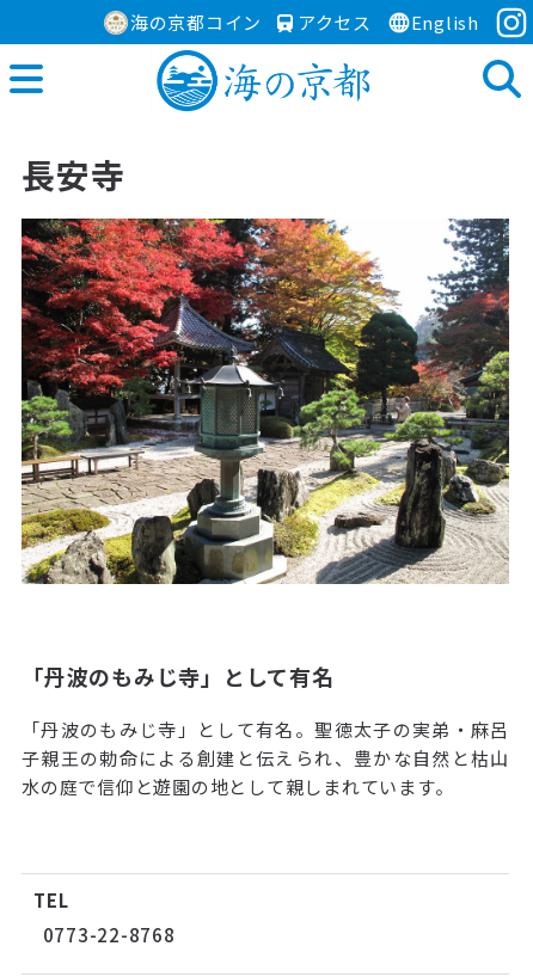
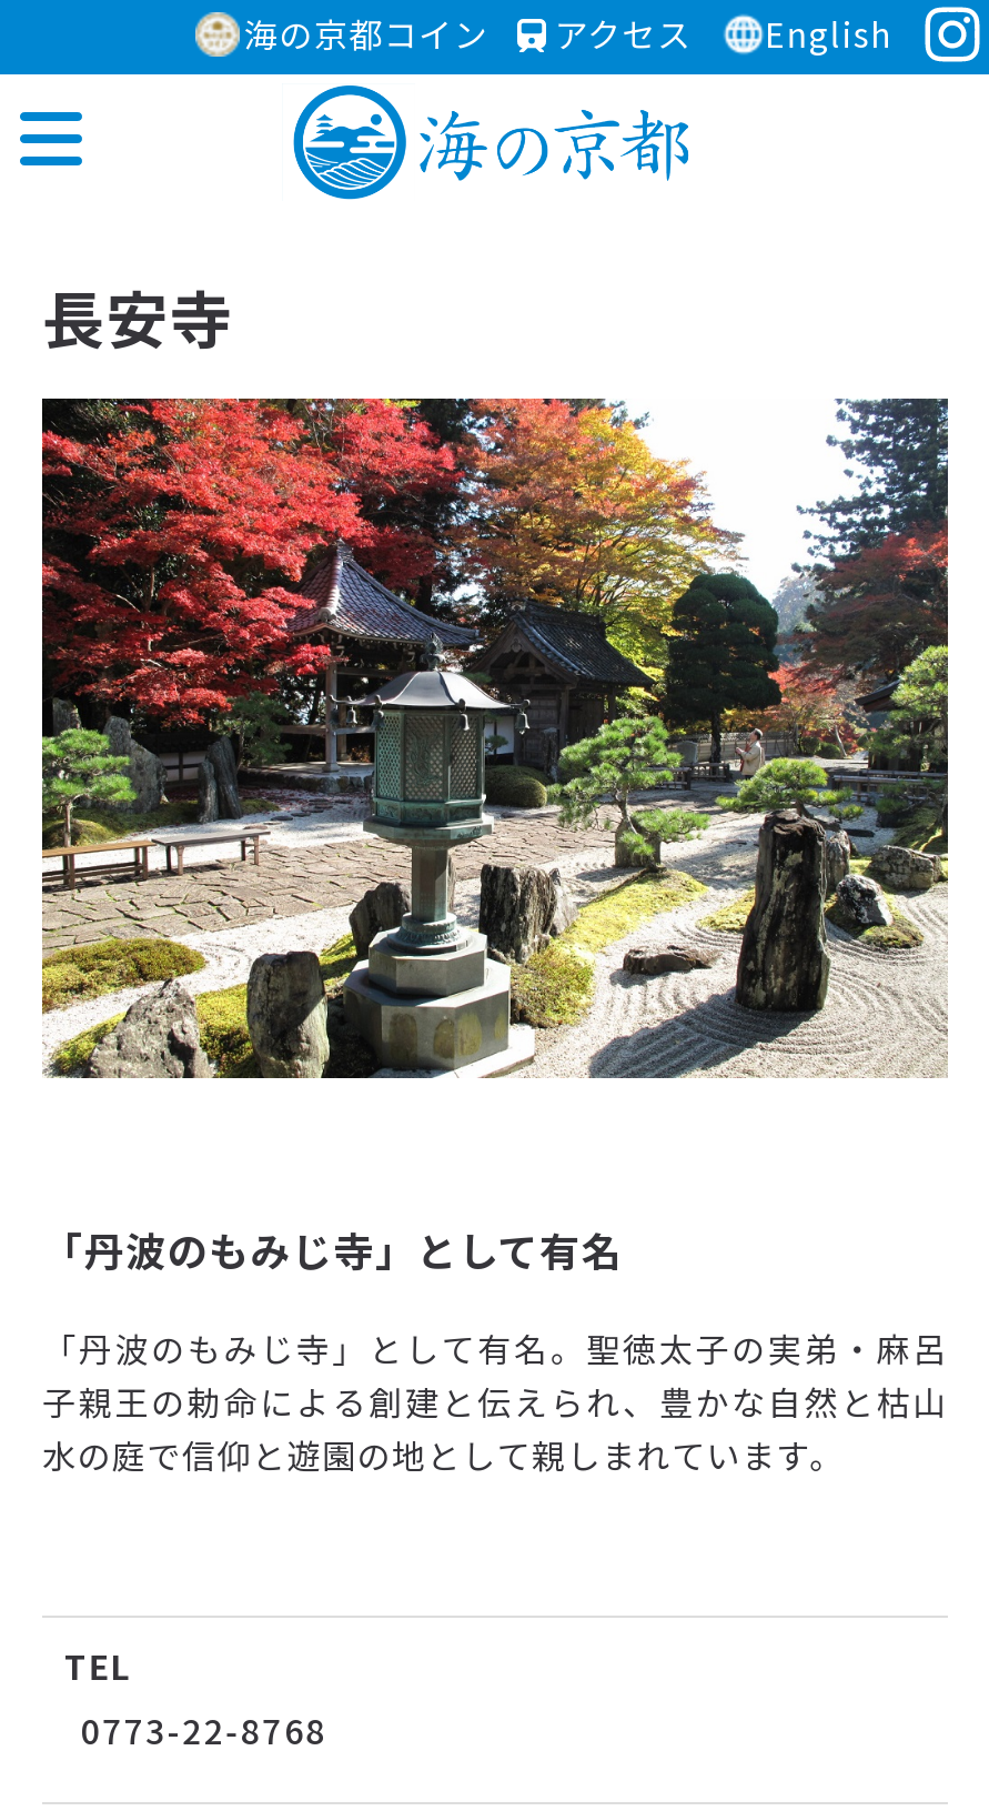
[482,59,522,99] [image] -> none

